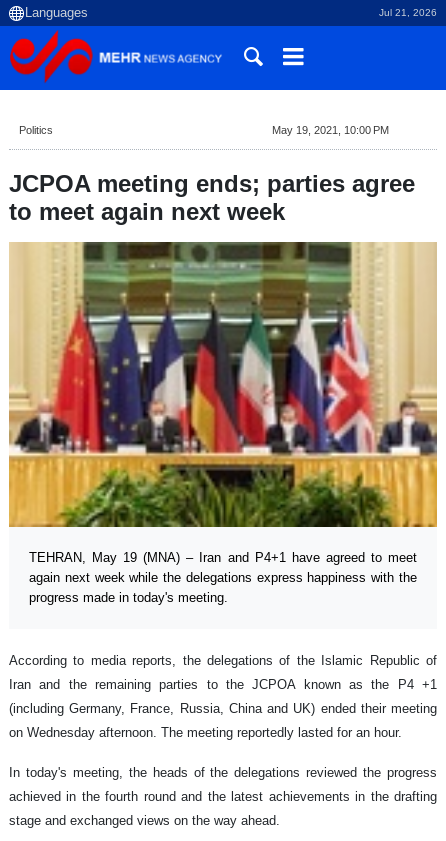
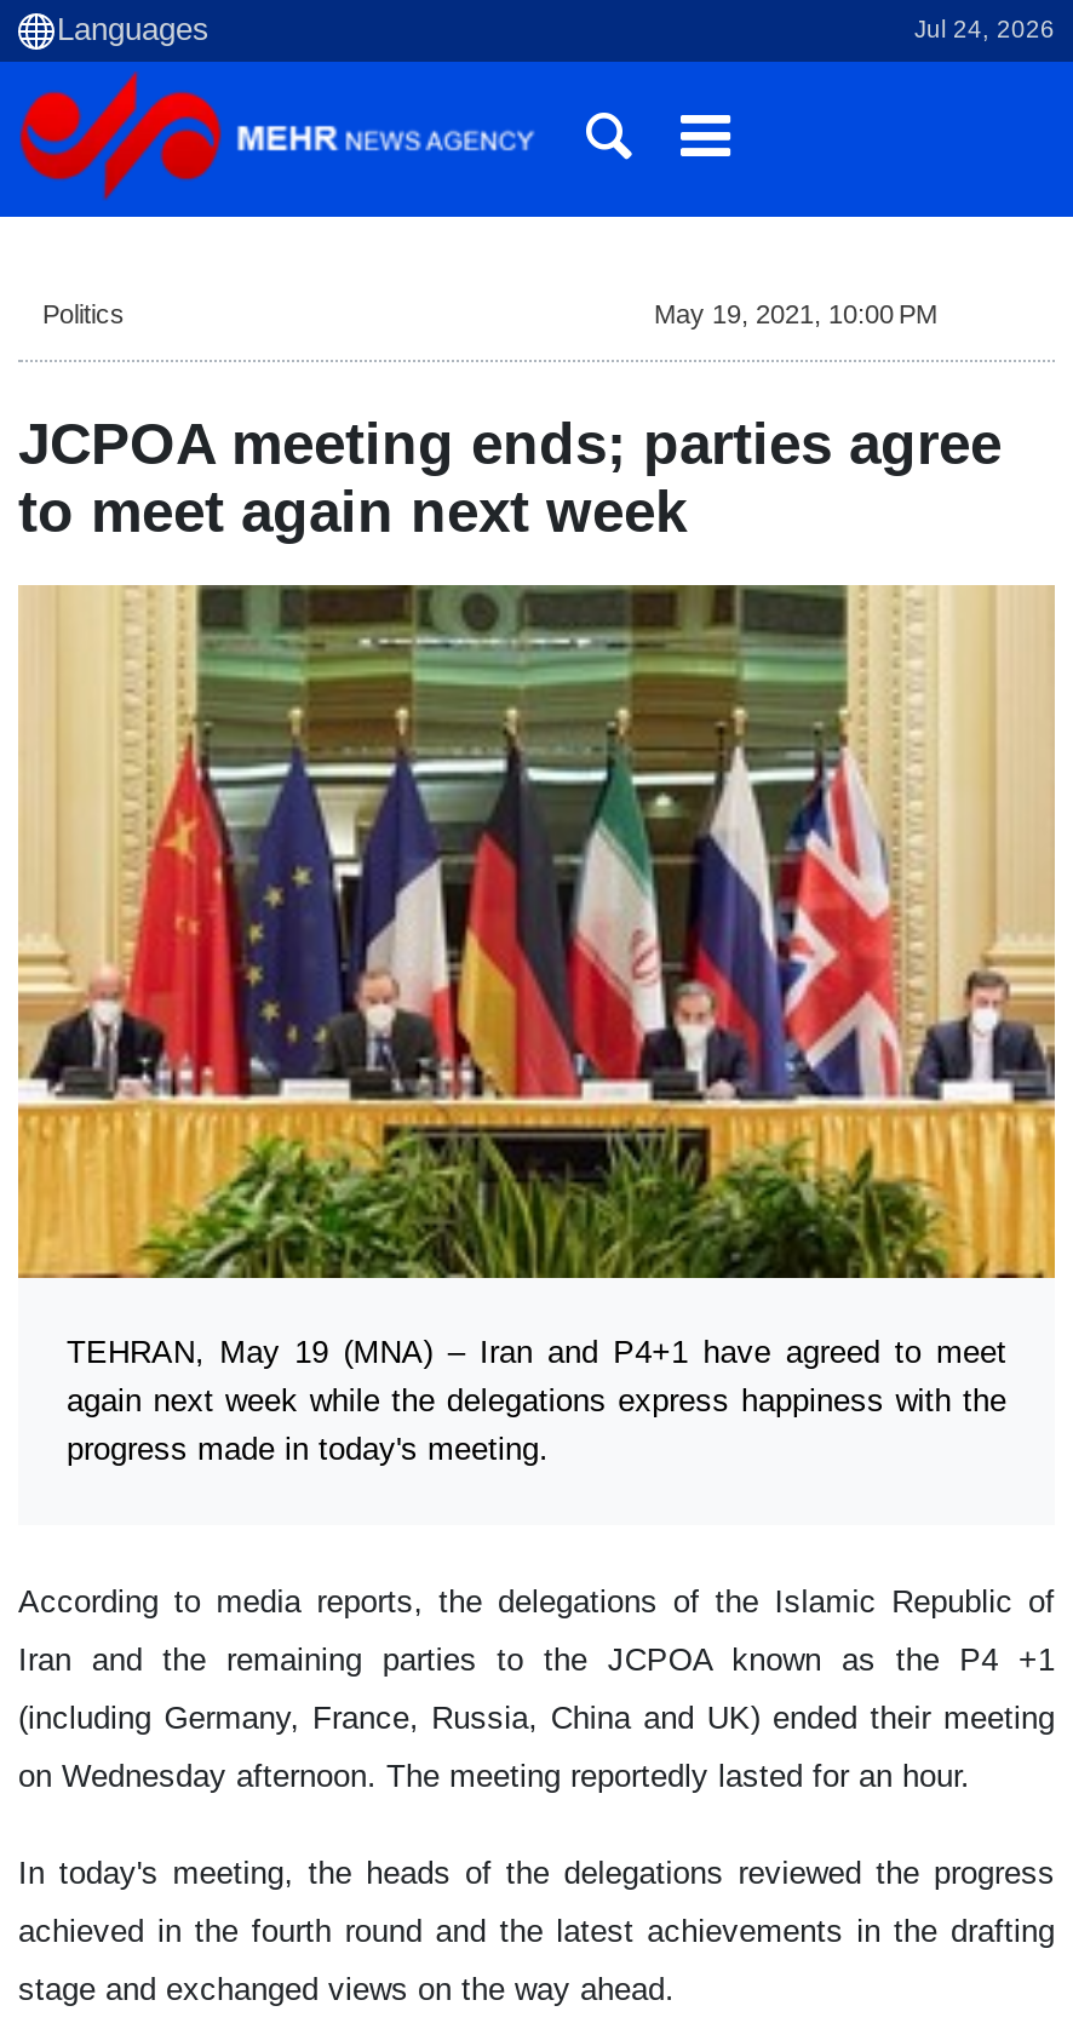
[379,7,437,18] Jul 21, 2026 -> [914,16,1055,42] Jul 24, 2026

